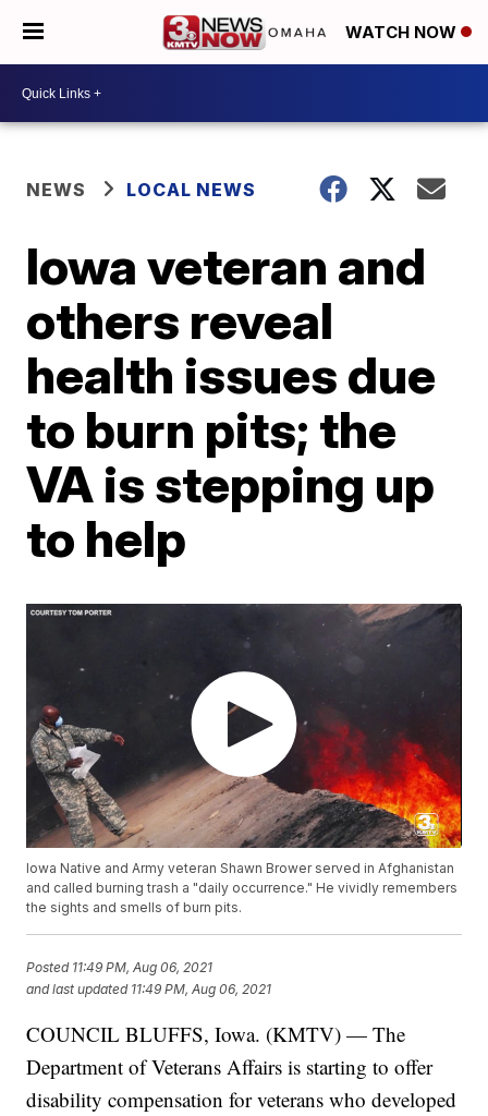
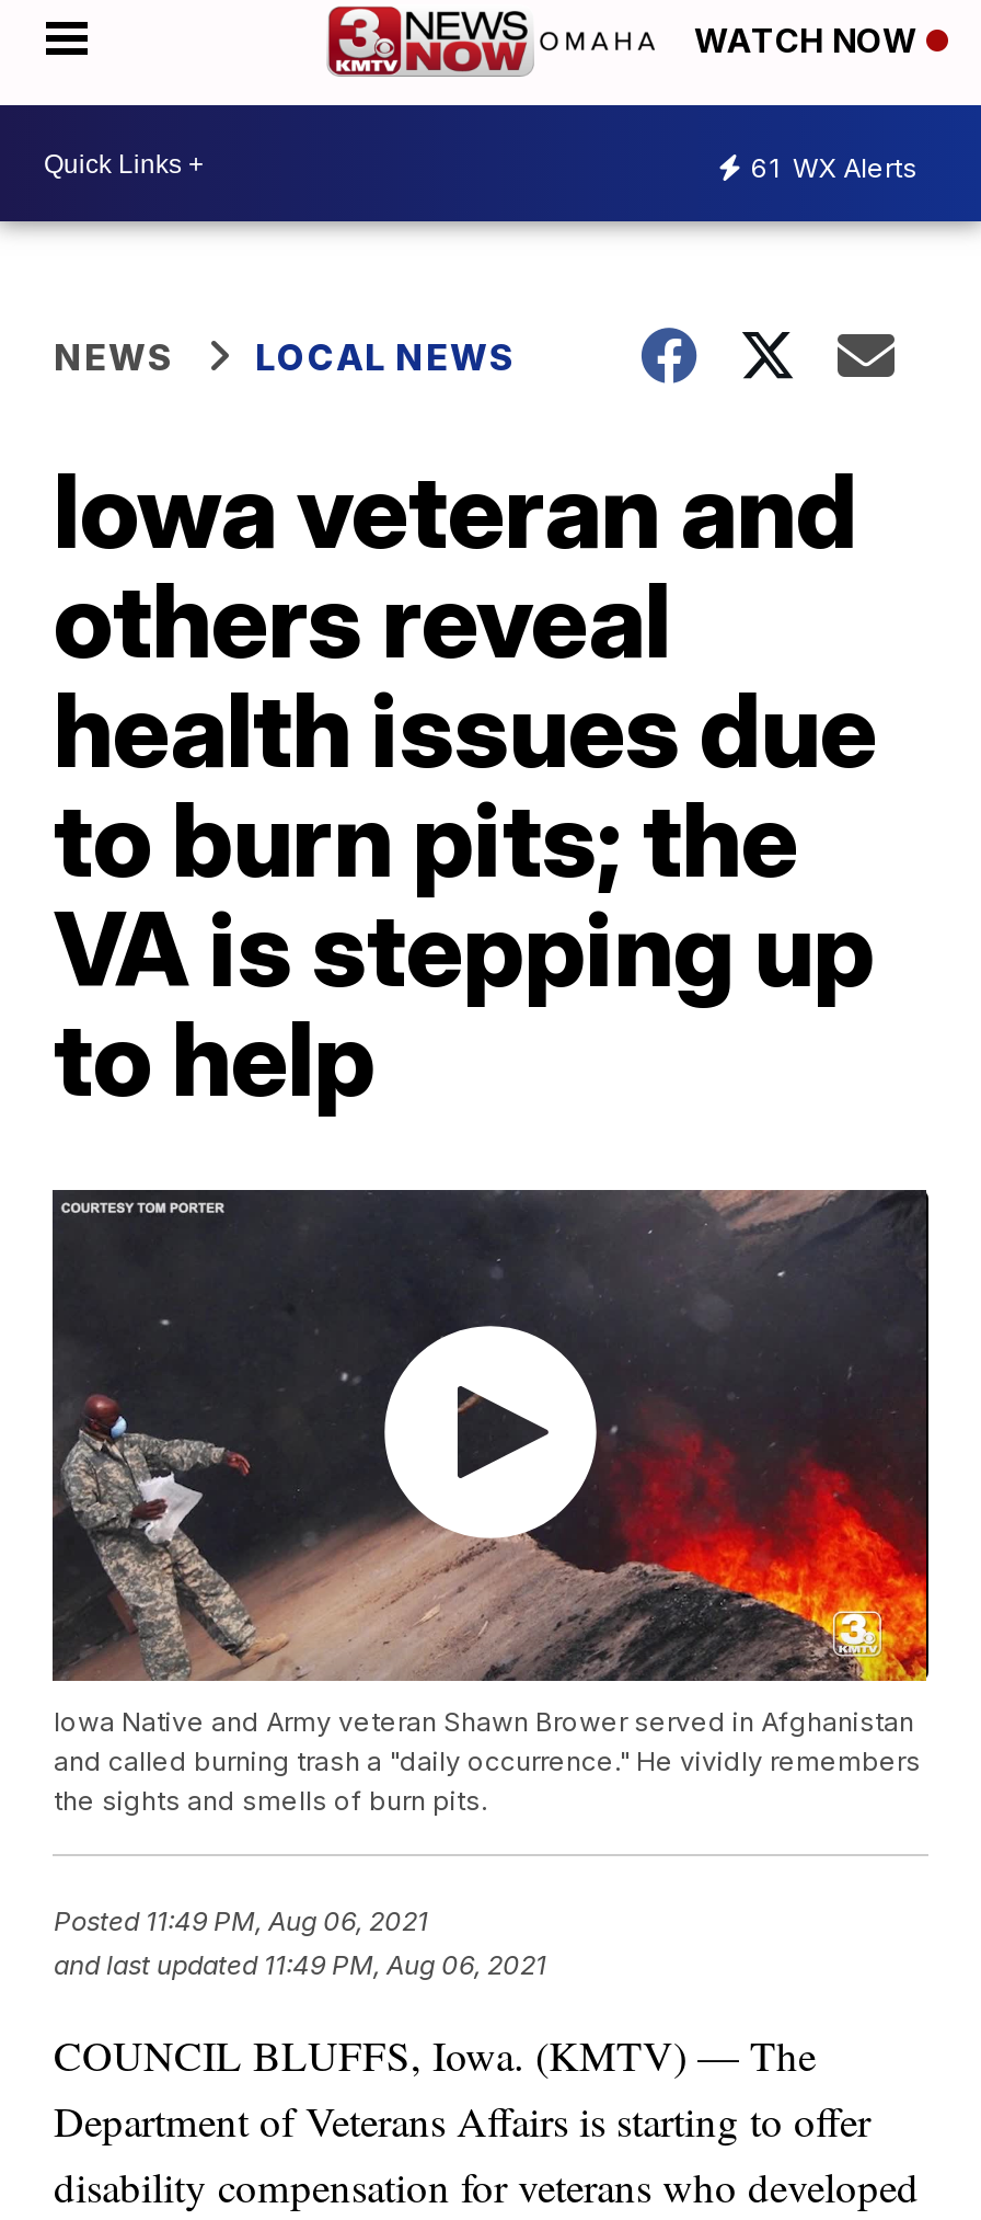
none -> [751,150,917,183] 61 WX Alerts

